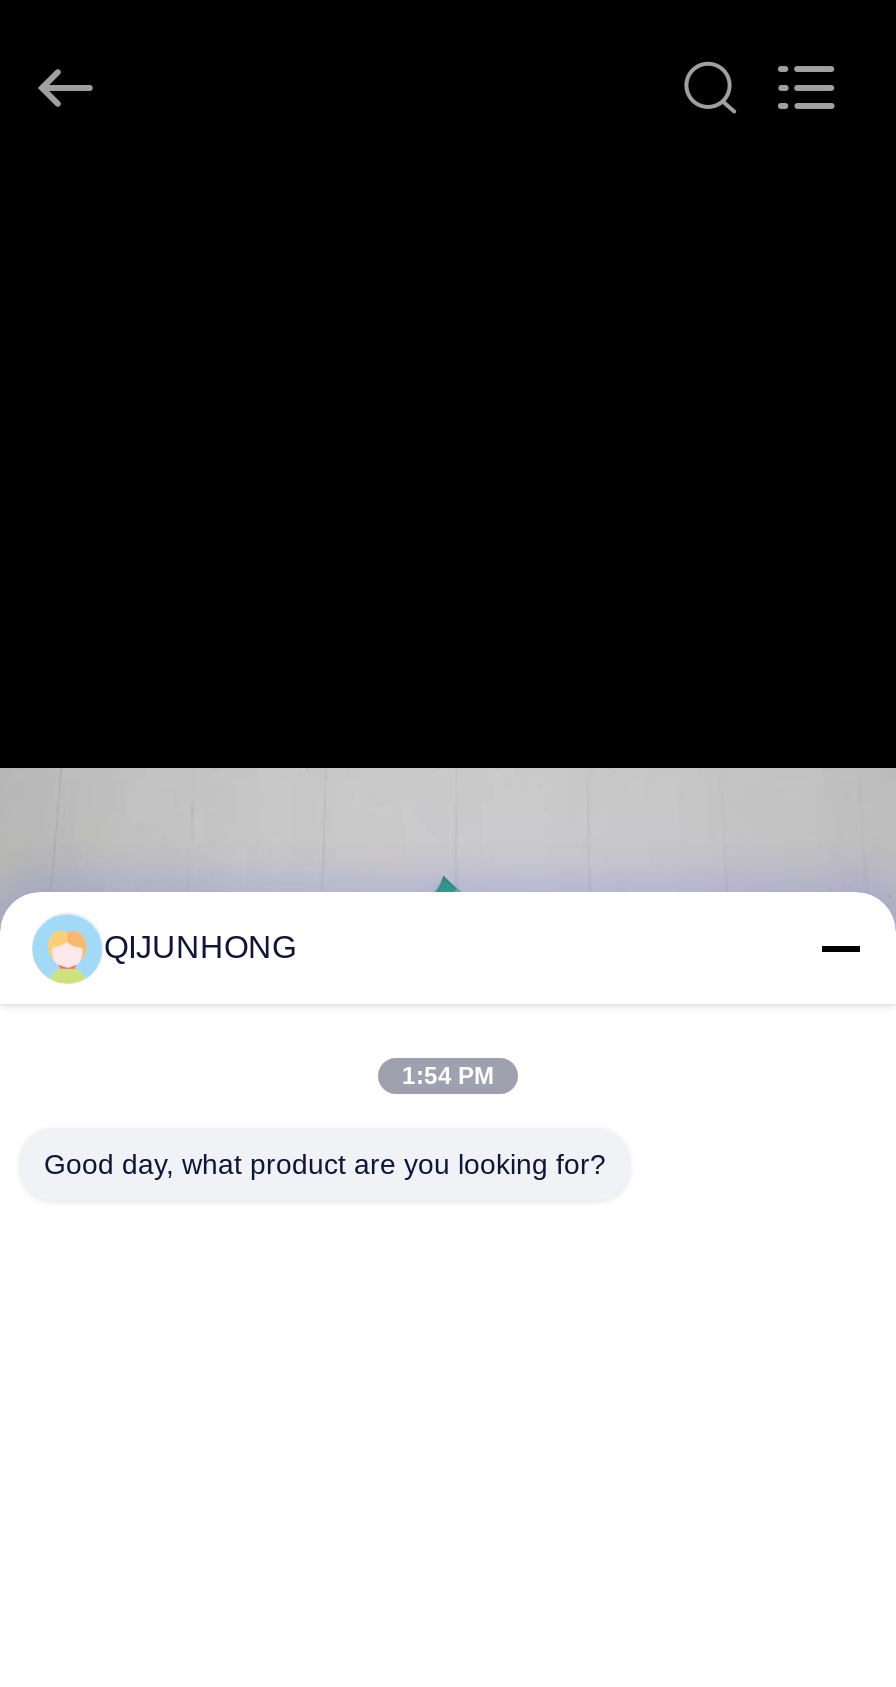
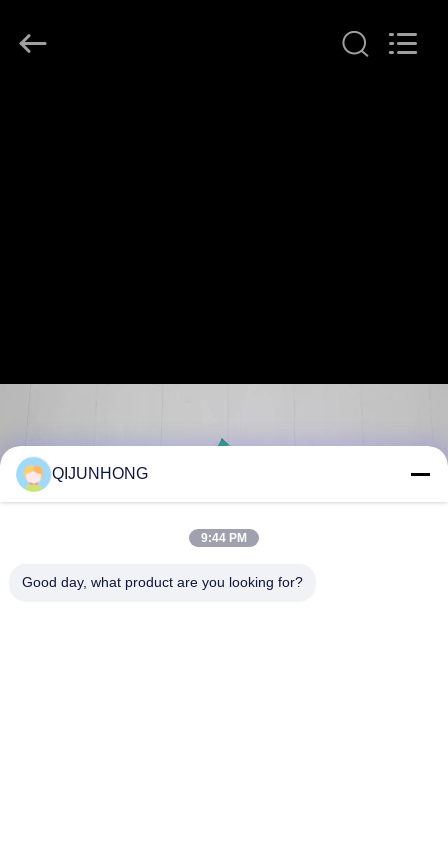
[402,1062,494,1090] 1:54 PM -> [201,531,247,545] 9:44 PM

